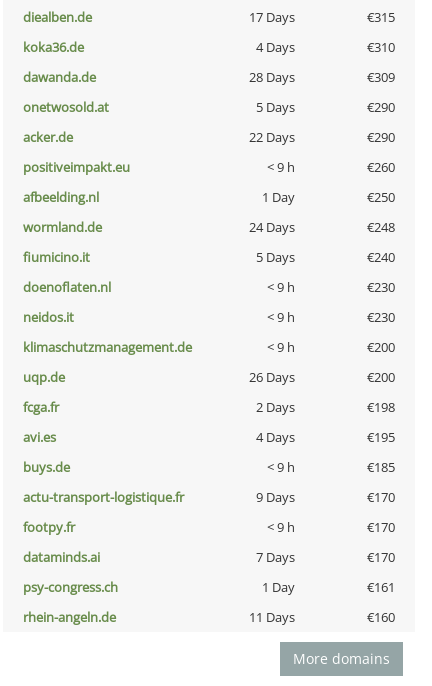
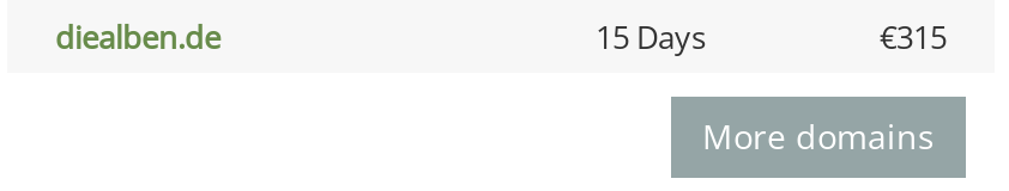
[248,8,294,26] 17 Days -> [596,16,706,58] 15 Days
[23,38,395,626] koka36.de | 4 Days | €310 | dawanda.de | 28 Days | €309 | onetwosold.at | 5 Days | €290 | acker.de | 22 Days | €290 | positiveimpakt.eu | < 9 h | €260 | afbeelding.nl | 1 Day | €250 | wormland.de | 24 Days | €248 | fiumicino.it | 5 Days | €240 | doenoflaten.nl | < 9 h | €230 | neidos.it | < 9 h | €230 | klimaschutzmanagement.de | < 9 h | €200 | uqp.de | 26 Days | €200 | fcga.fr | 2 Days | €198 | avi.es | 4 Days | €195 | buys.de | < 9 h | €185 | actu-transport-logistique.fr | 9 Days | €170 | footpy.fr | < 9 h | €170 | dataminds.ai | 7 Days | €170 | psy-congress.ch | 1 Day | €161 | rhein-angeln.de | 11 Days | €160 -> none

